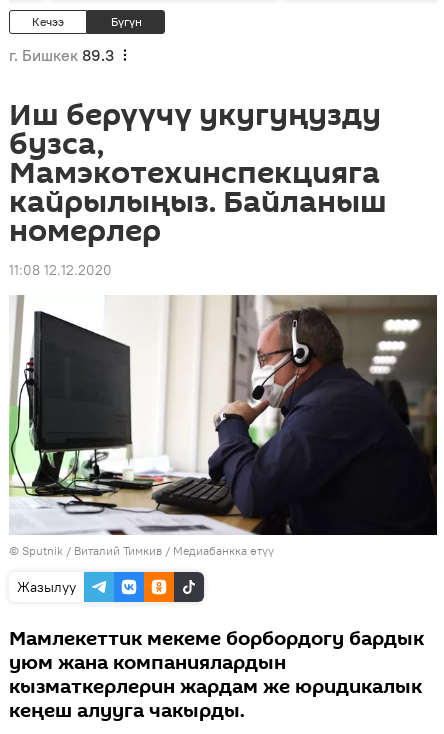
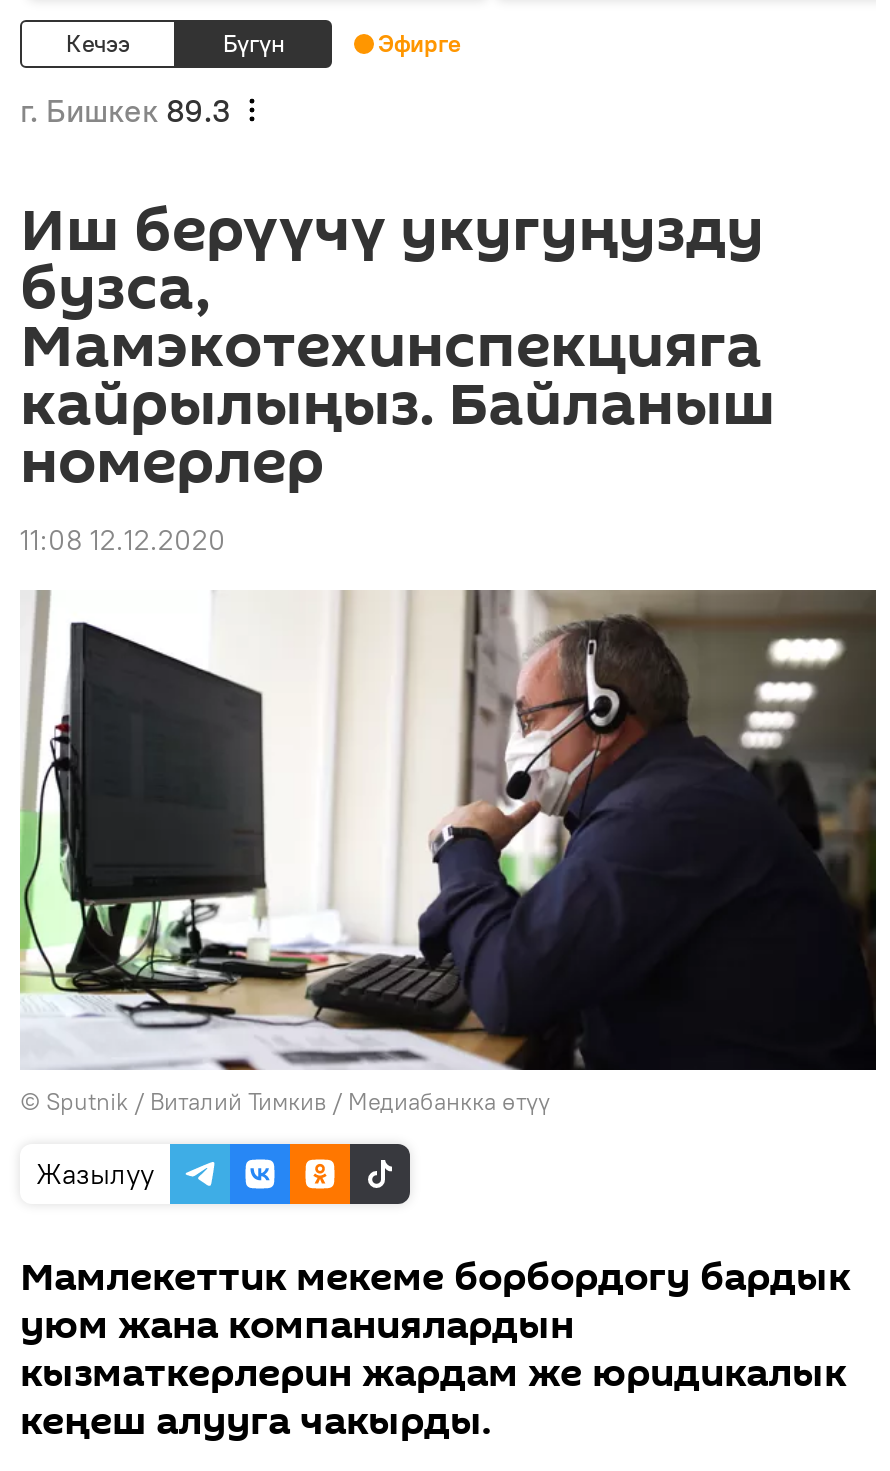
none -> [378,28,460,58] Эфирге

